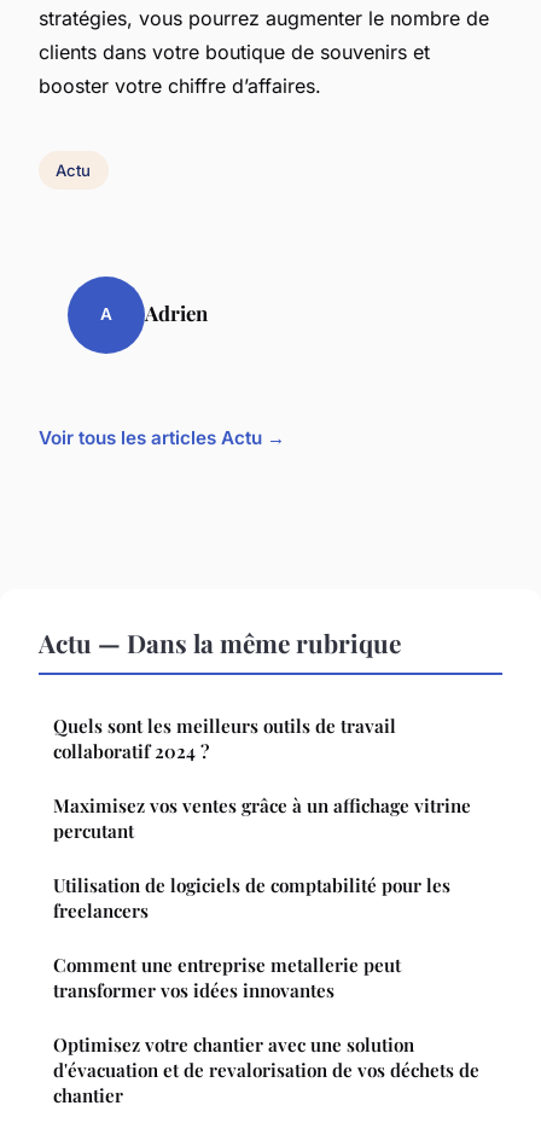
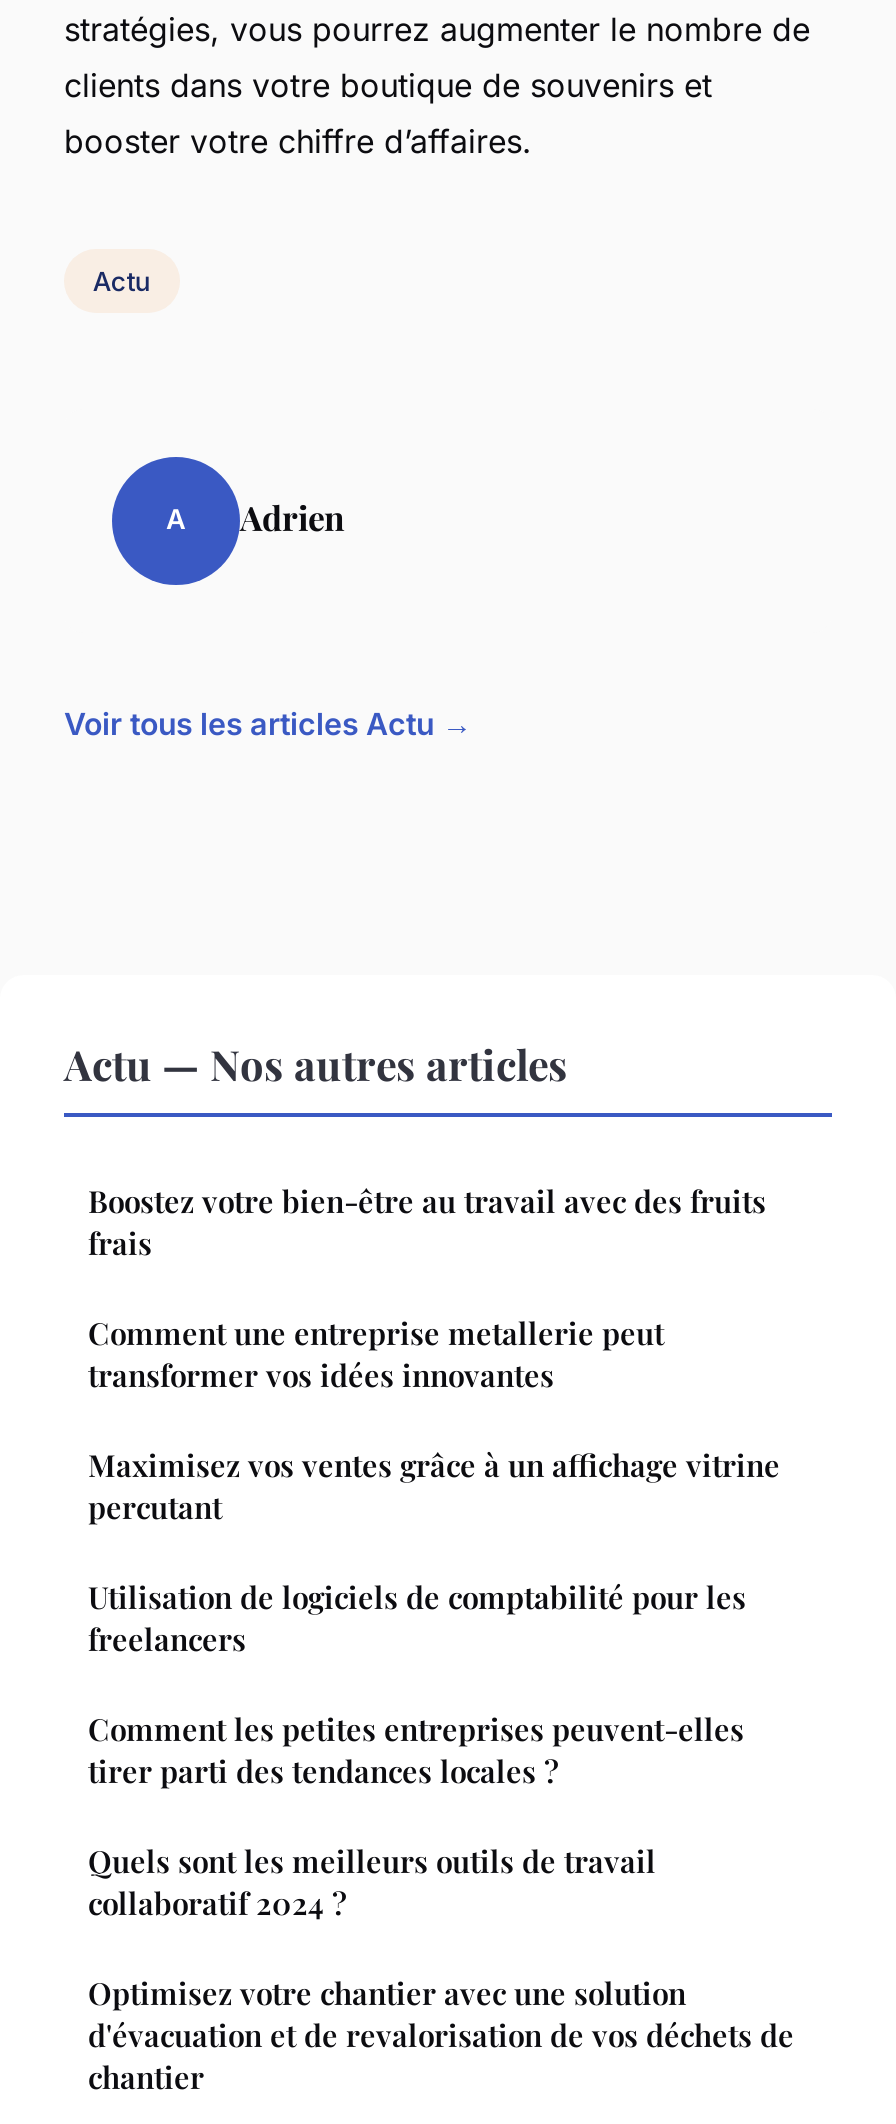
[39,625,401,659] Actu — Dans la même rubrique -> [64,1034,766,1262] Actu — Nos autres articles | Boostez votre bien-être au travail avec des fruits | frais
moved [53,713,396,763] -> [88,1840,656,1922]: Quels sont les meilleurs outils de travail | collaboratif 2024 ?
none -> [88,1708,744,1790] Comment les petites entreprises peuvent-elles | tirer parti des tendances locales ?
moved [53,952,401,1002] -> [88,1312,664,1394]: Comment une entreprise metallerie peut | transformer vos idées innovantes

